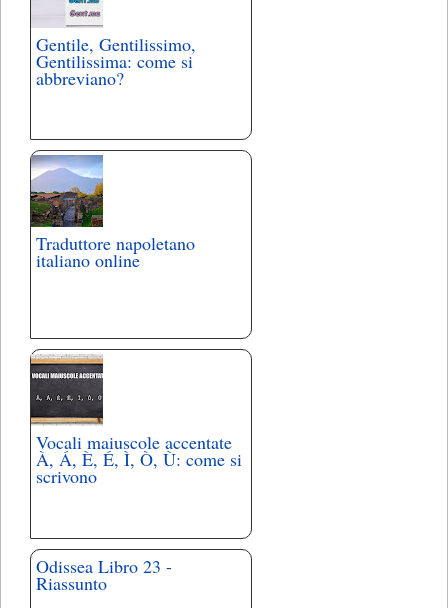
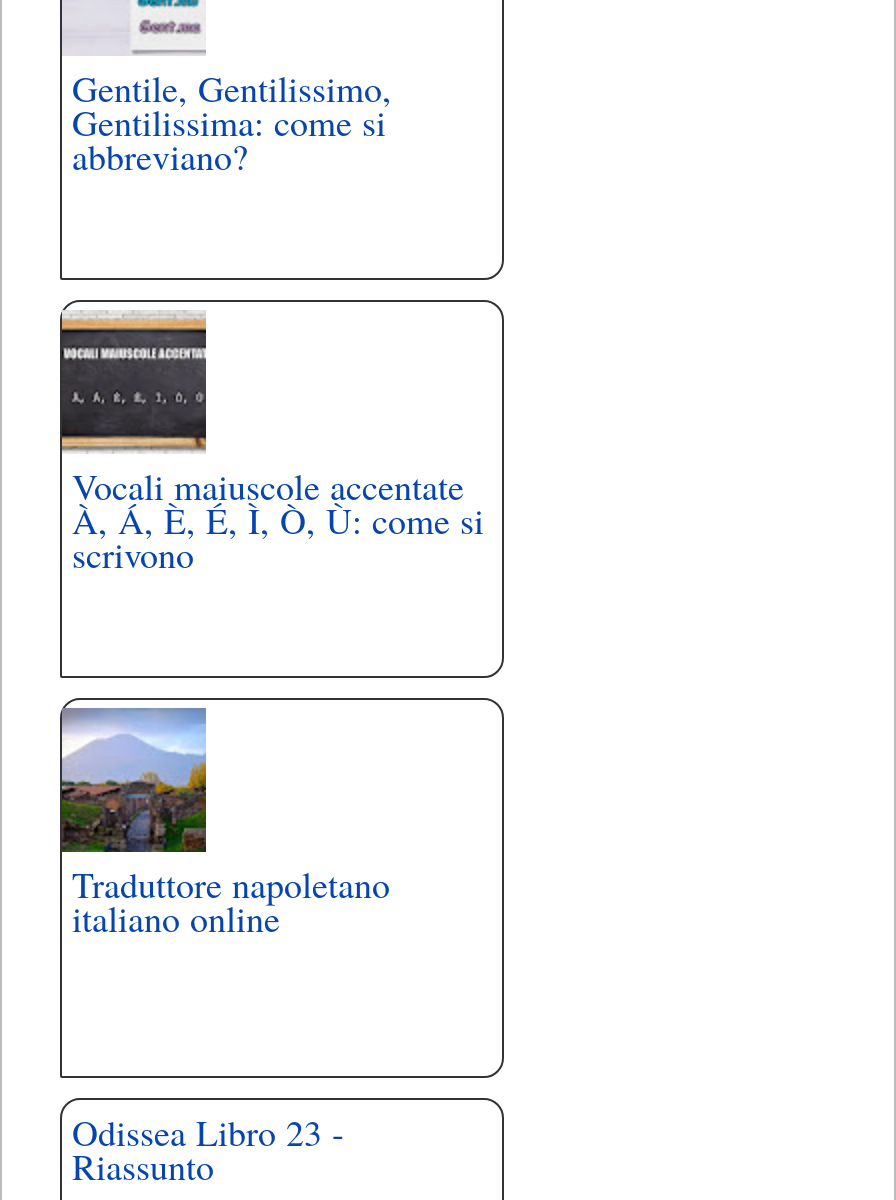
moved [30,155,195,272] -> [60,706,390,942]: [image] | Traduttore napoletano | italiano online
moved [29,353,232,488] -> [58,308,464,577]: [image] | Vocali maiuscole accentate | scrivono

